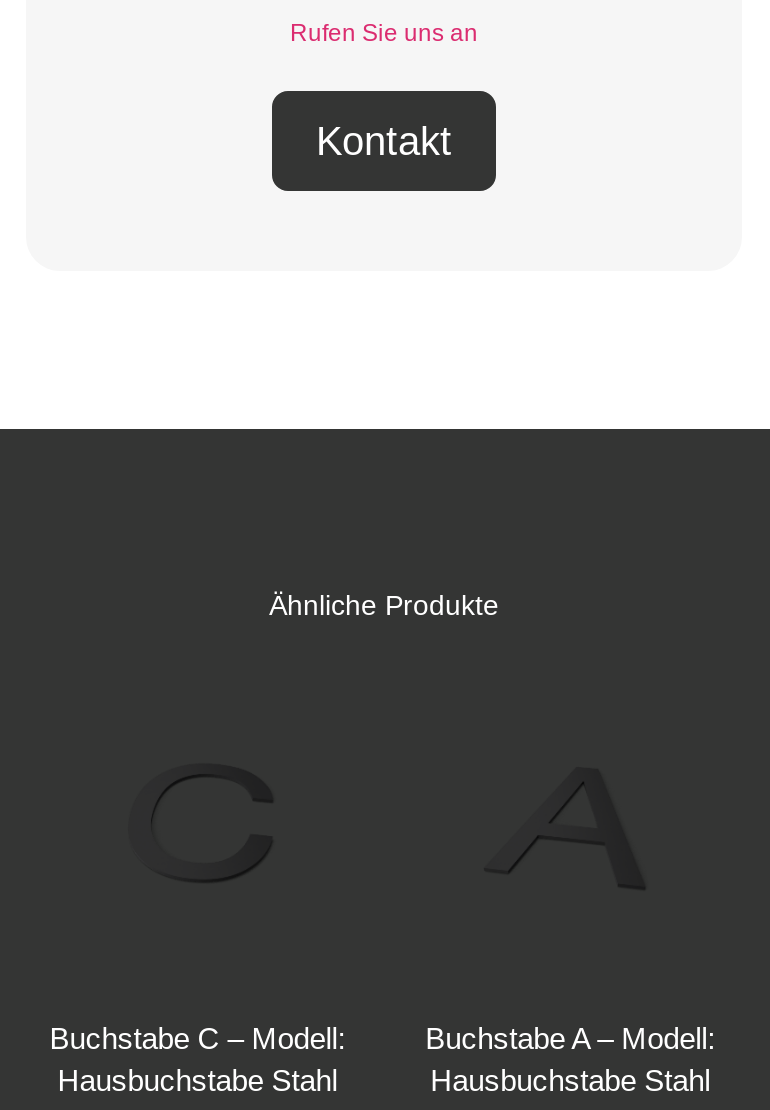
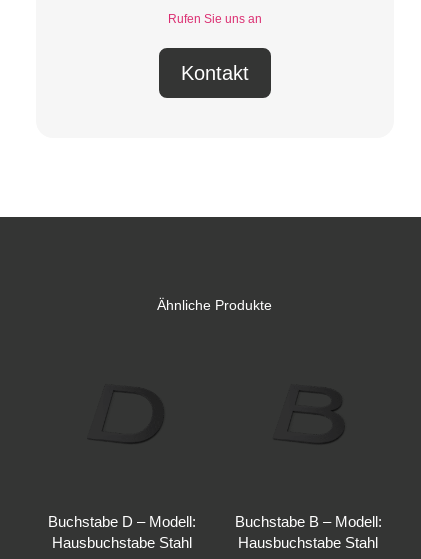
[50,1021,346,1055] Buchstabe C – Modell: -> [48,513,196,530] Buchstabe D – Modell:
[425,1021,715,1055] Buchstabe A – Modell: -> [235,513,382,530] Buchstabe B – Modell:

